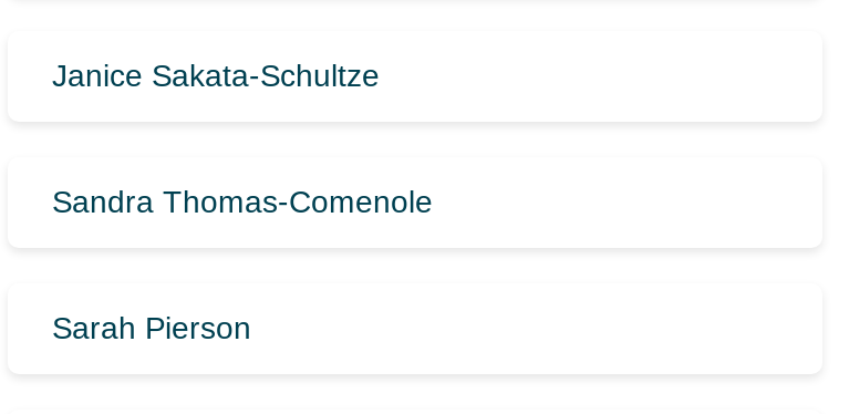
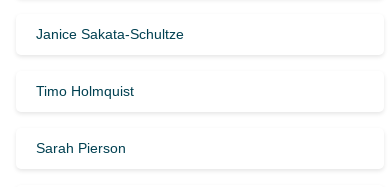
[52,183,433,219] Sandra Thomas-Comenole -> [36,83,134,99] Timo Holmquist

